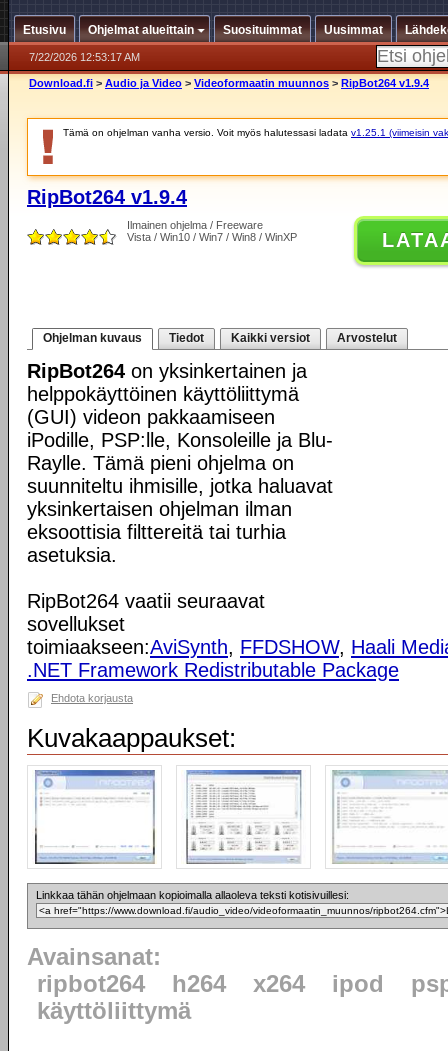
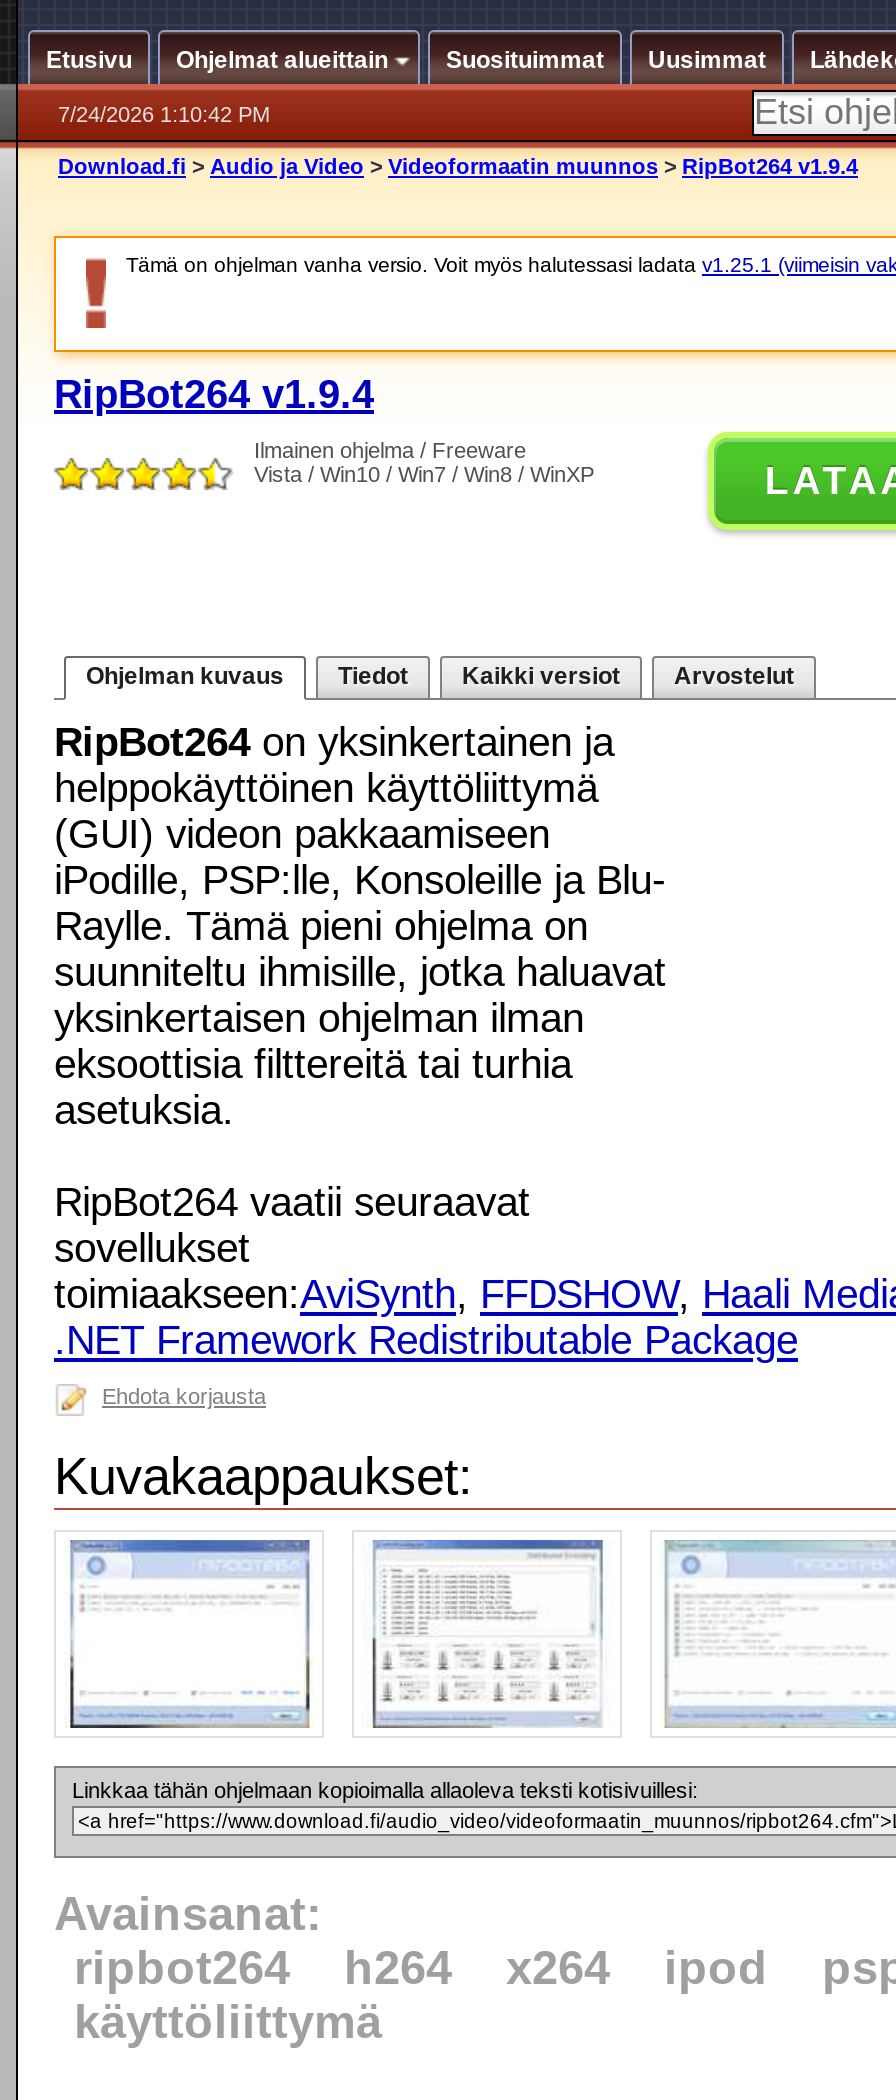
[29,51,140,63] 7/22/2026 12:53:17 AM -> [58,102,270,126] 7/24/2026 1:10:42 PM

